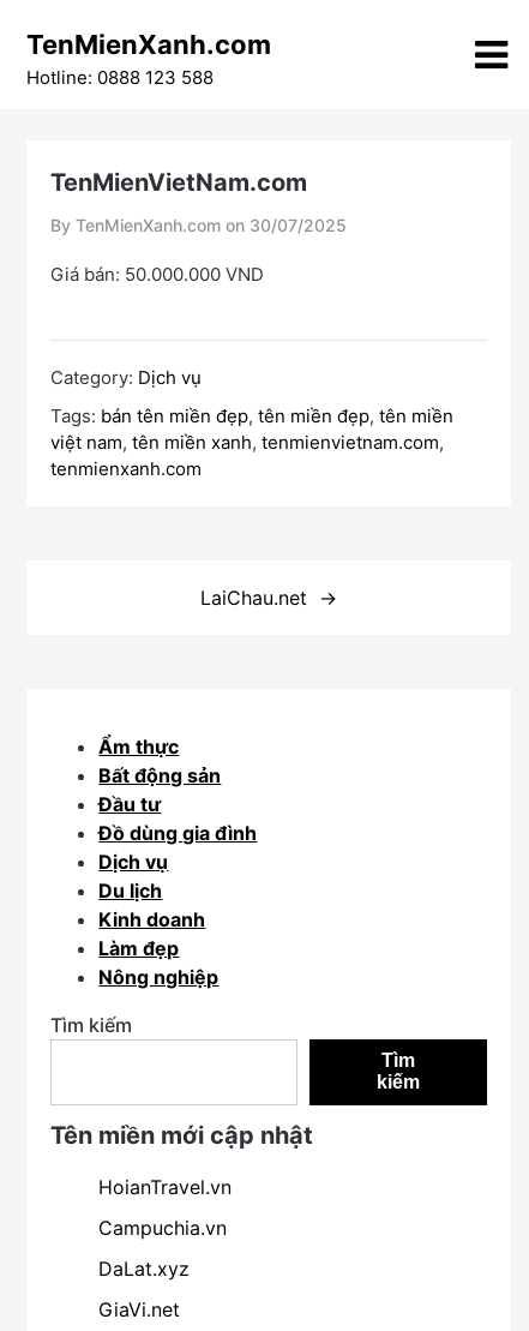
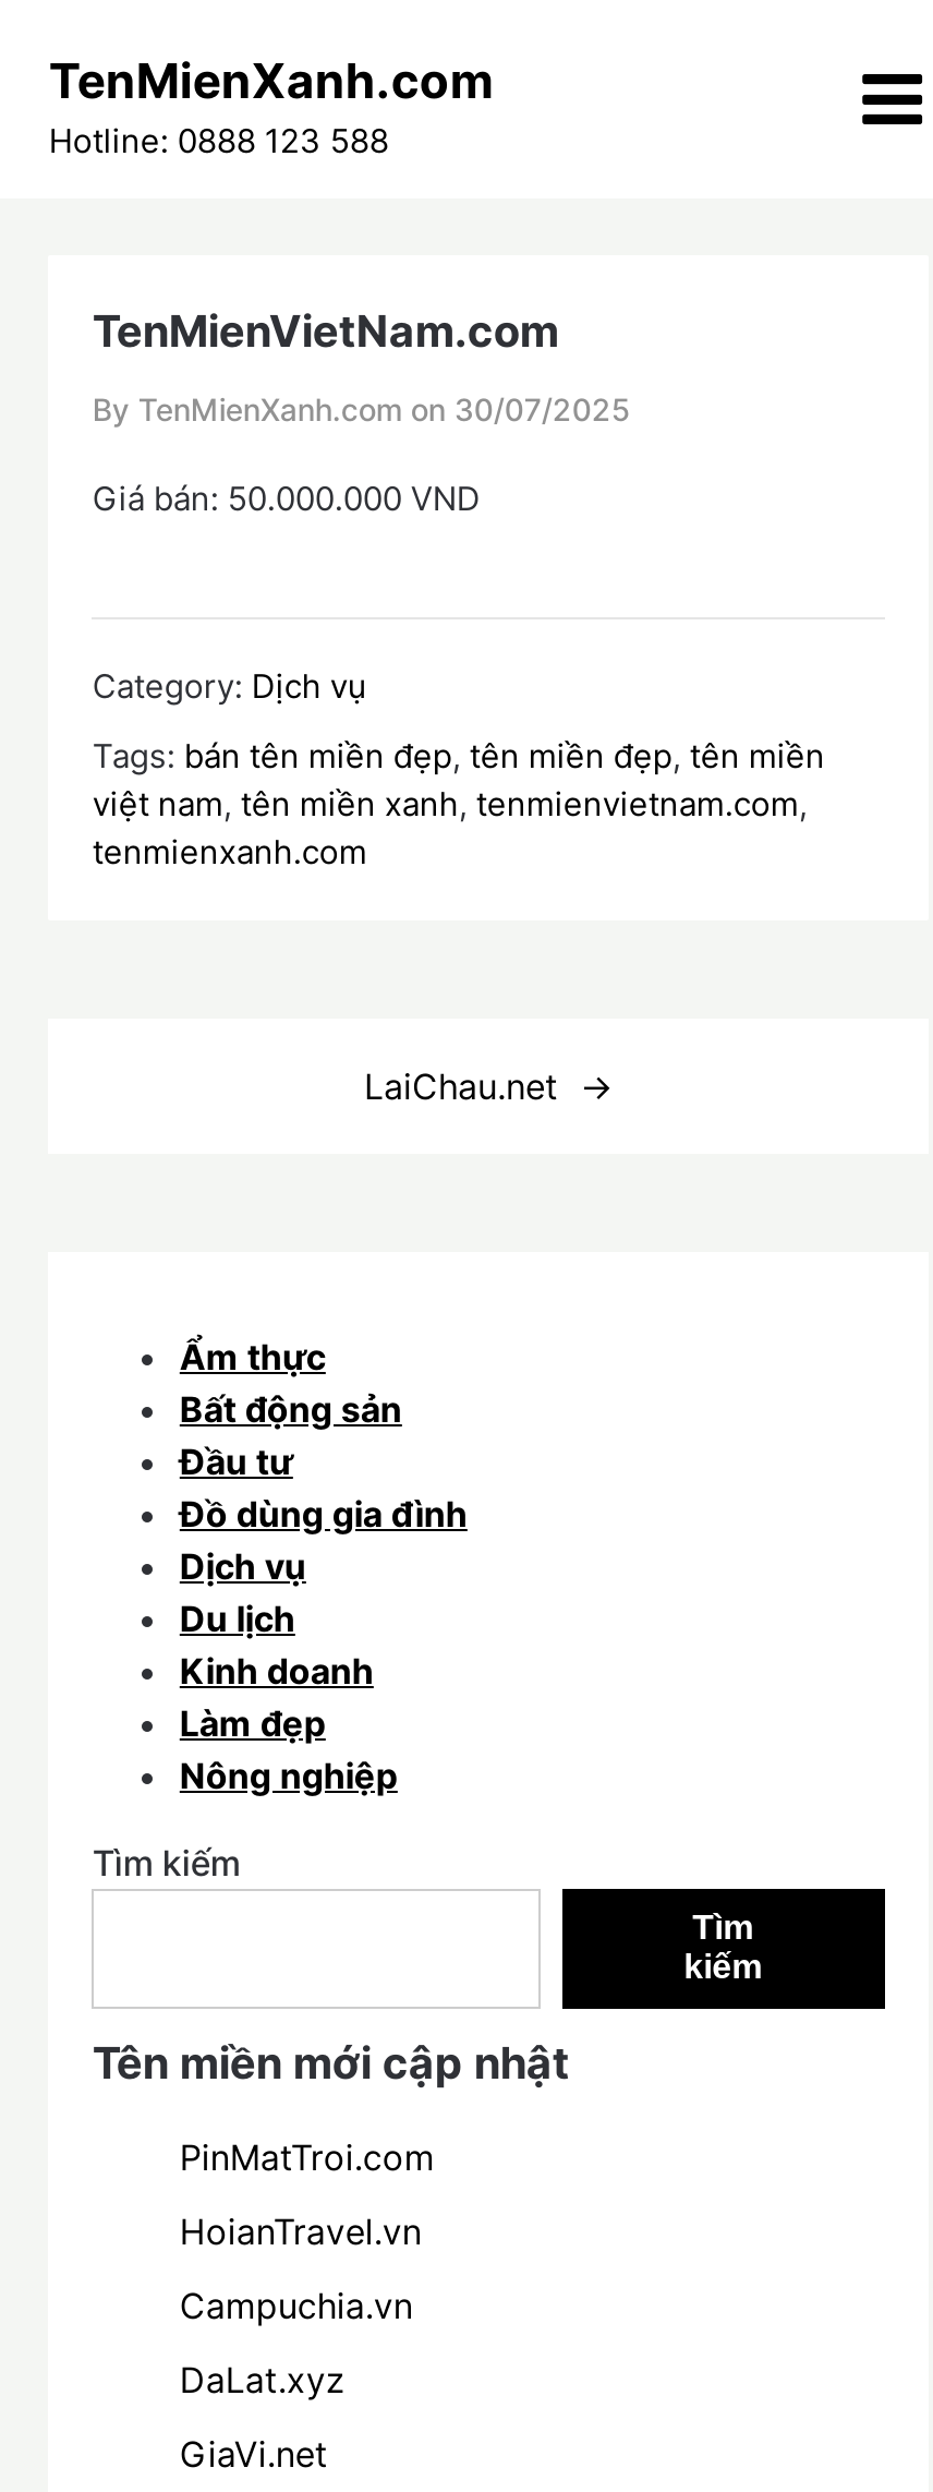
none -> [180,2135,435,2179] PinMatTroi.com

